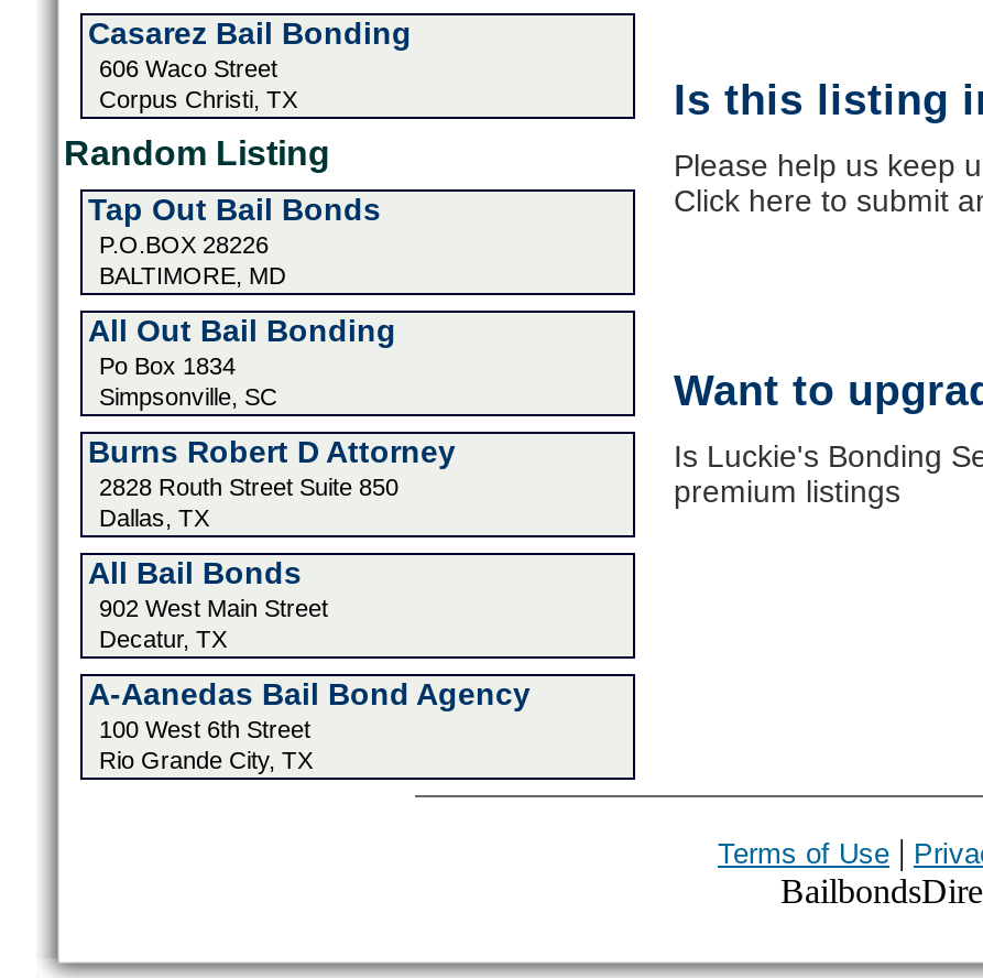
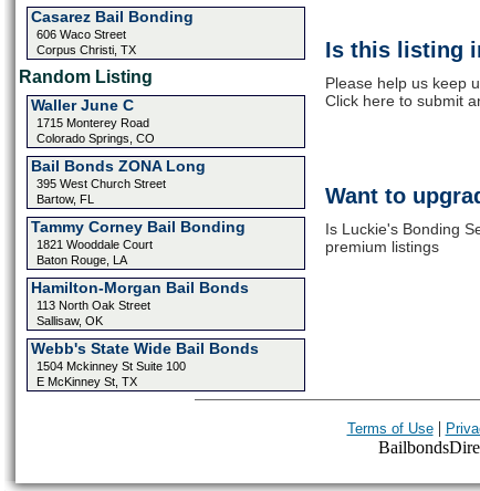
[88,192,381,289] Tap Out Bail Bonds | P.O.BOX 28226 | BALTIMORE, MD -> [30,96,154,145] Waller June C | 1715 Monterey Road | Colorado Springs, CO
[88,313,396,410] All Out Bail Bonding | Po Box 1834 | Simpsonville, SC -> [30,157,205,206] Bail Bonds ZONA Long | 395 West Church Street | Bartow, FL
[88,434,456,531] Burns Robert D Attorney | 2828 Routh Street Suite 850 | Dallas, TX -> [30,218,245,267] Tammy Corney Bail Bonding | 1821 Wooddale Court | Baton Rouge, LA
[88,555,328,652] All Bail Bonds | 902 West Main Street | Decatur, TX -> [30,279,248,327] Hamilton-Morgan Bail Bonds | 113 North Oak Street | Sallisaw, OK
[88,676,531,773] A-Aanedas Bail Bond Agency | 100 West 6th Street | Rio Grande City, TX -> [30,339,258,388] Webb's State Wide Bail Bonds | 1504 Mckinney St Suite 100 | E McKinney St, TX

